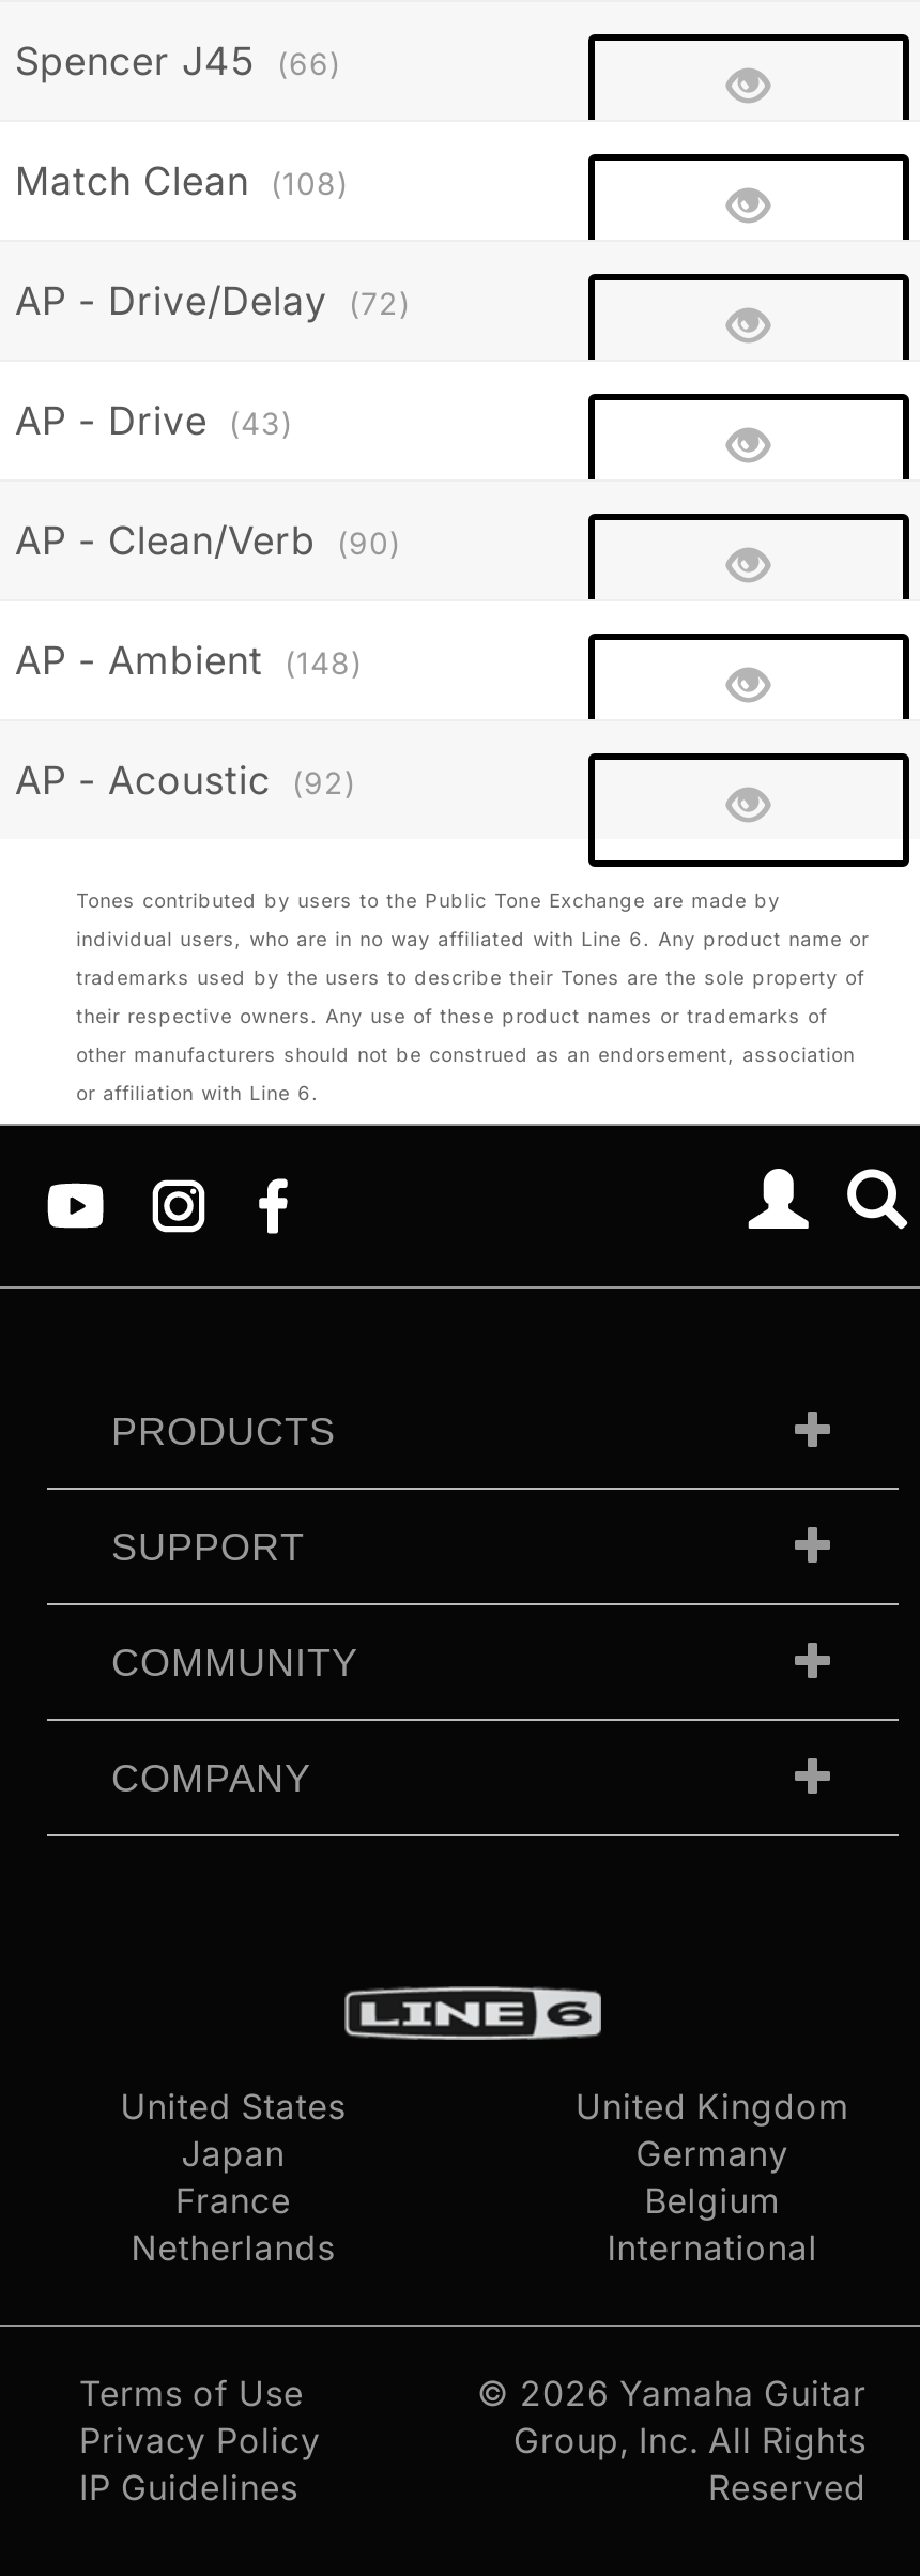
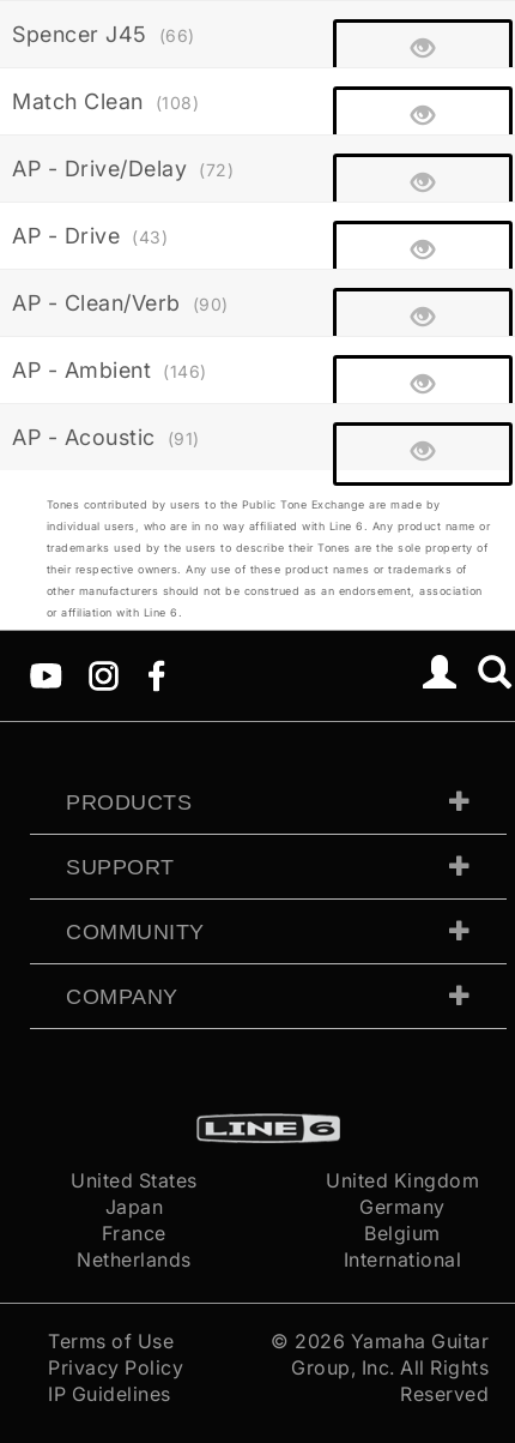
[15,638,363,683] AP - Ambient (148) -> [12,357,207,383] AP - Ambient (146)
[15,758,356,803] AP - Acoustic (92) -> [12,425,199,450] AP - Acoustic (91)

